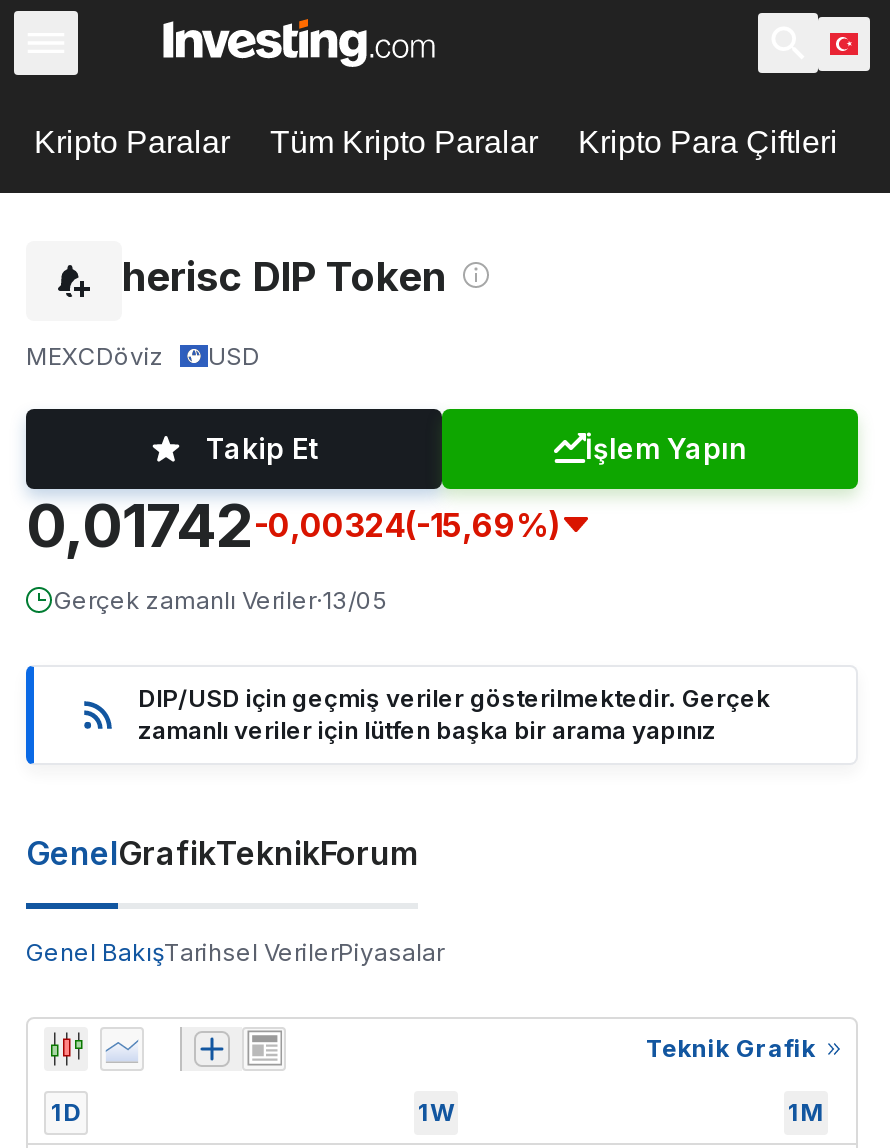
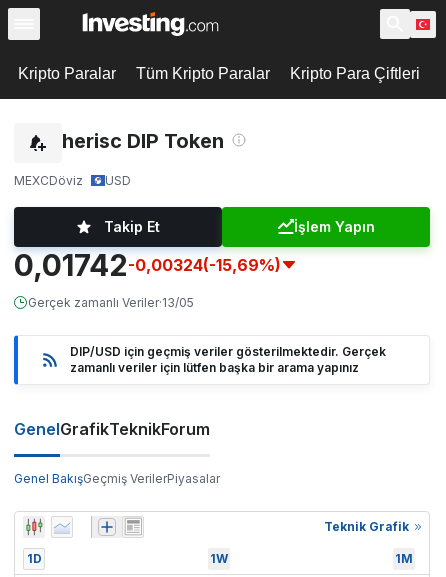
[26,937,444,967] Genel BakışTarihsel VerilerPiyasalar -> [14,471,220,486] Genel BakışGeçmiş VerilerPiyasalar

